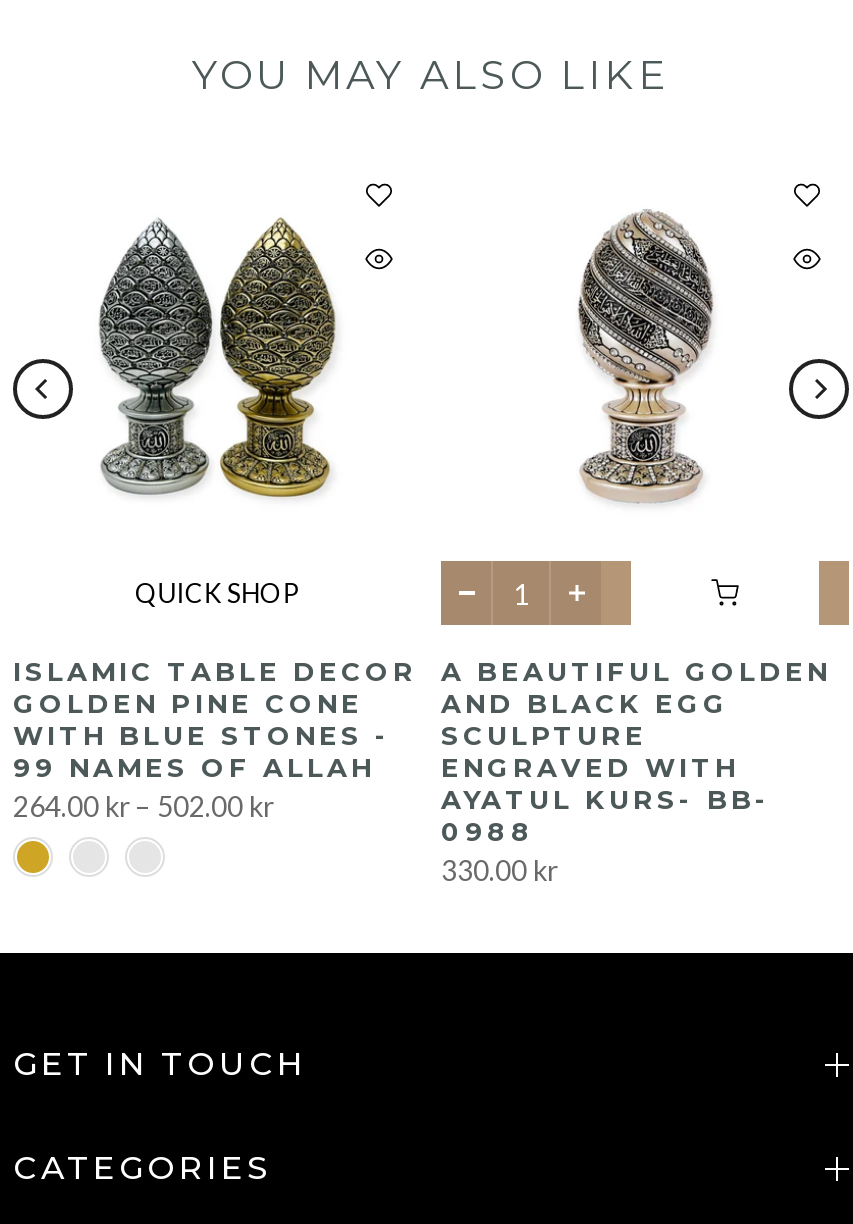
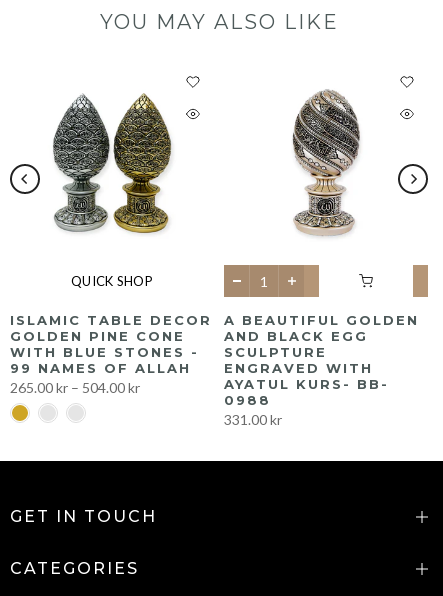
[13,789,273,823] 264.00 kr – 502.00 kr -> [10,379,140,396] 265.00 kr – 504.00 kr
[441,853,557,887] 330.00 kr -> [224,411,282,428] 331.00 kr

